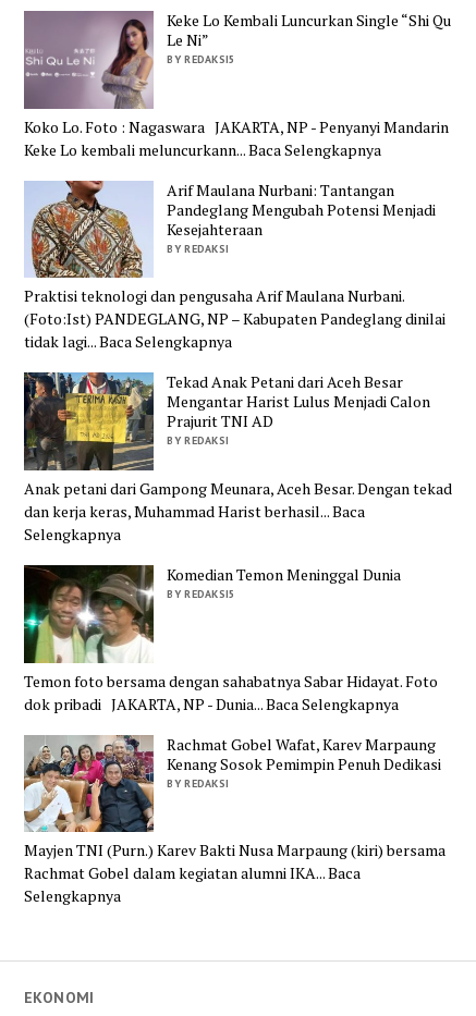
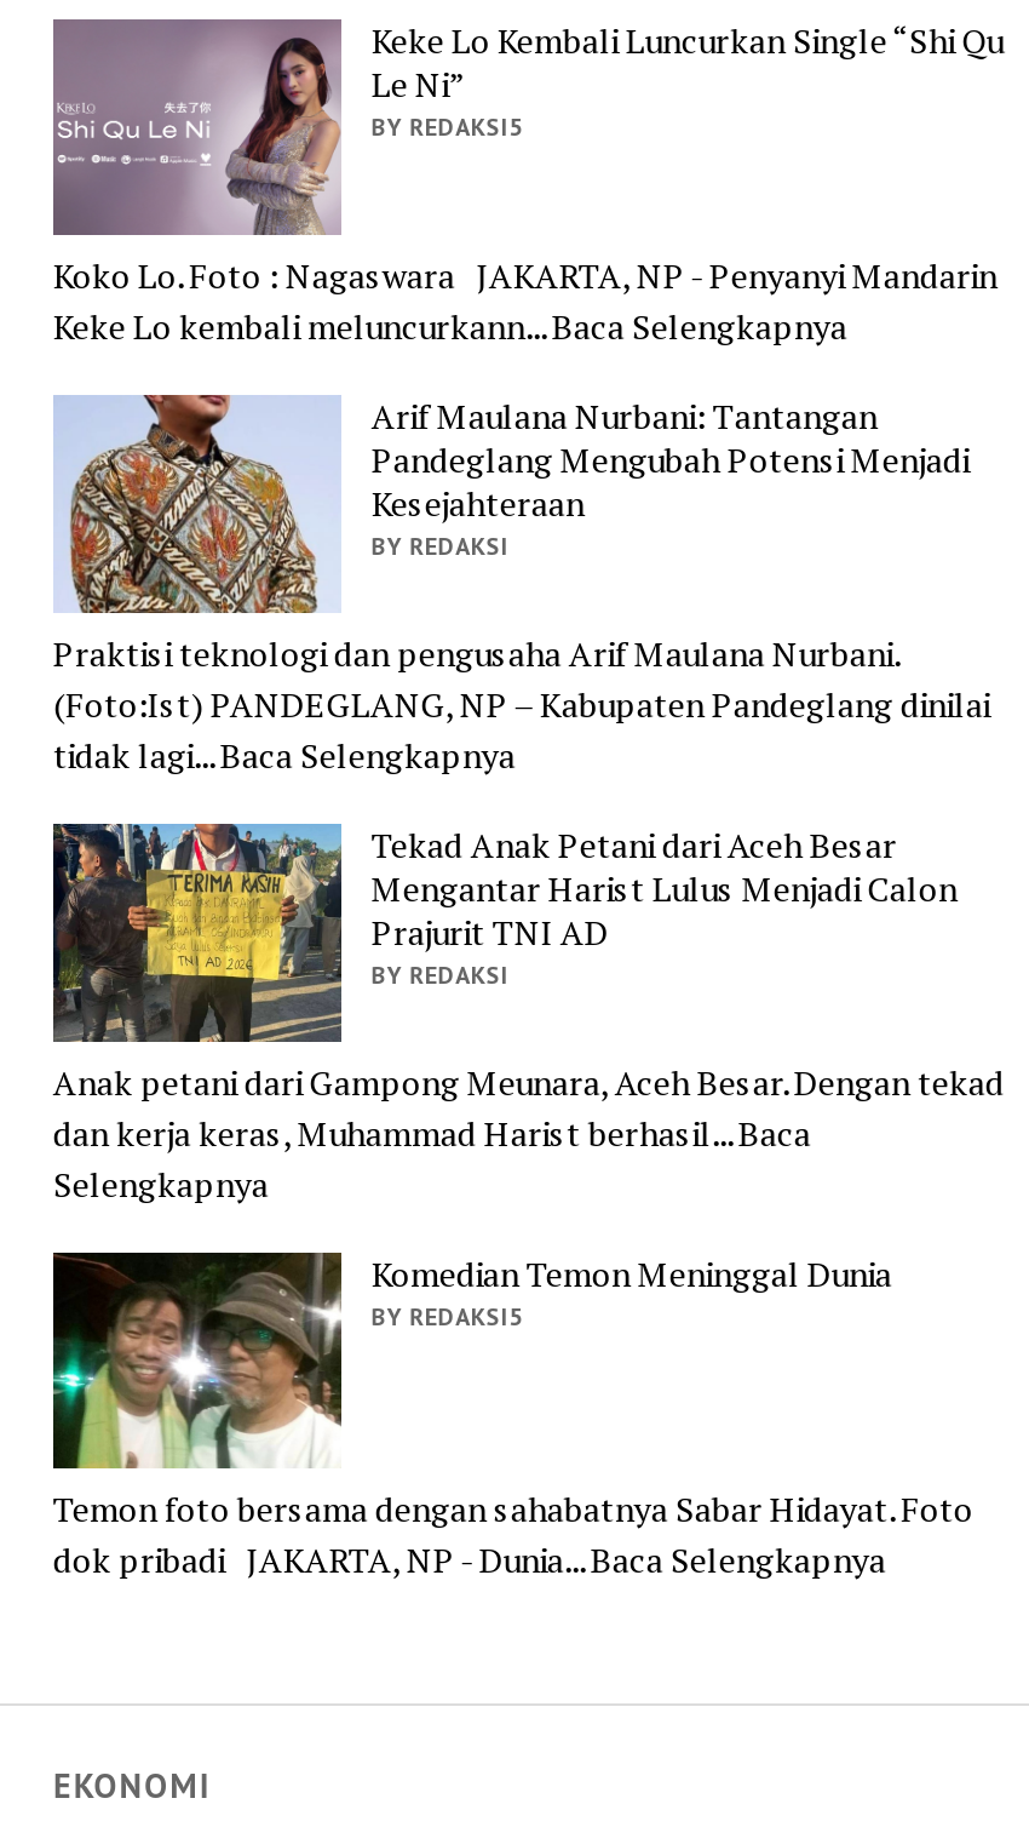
[23,734,445,906] [image] | Rachmat Gobel Wafat, Karev Marpaung | Kenang Sosok Pemimpin Penuh Dedikasi | BY REDAKSI | Mayjen TNI (Purn.) Karev Bakti Nusa Marpaung (kiri) bersama | Rachmat Gobel dalam kegiatan alumni IKA... Baca | Selengkapnya -> none

